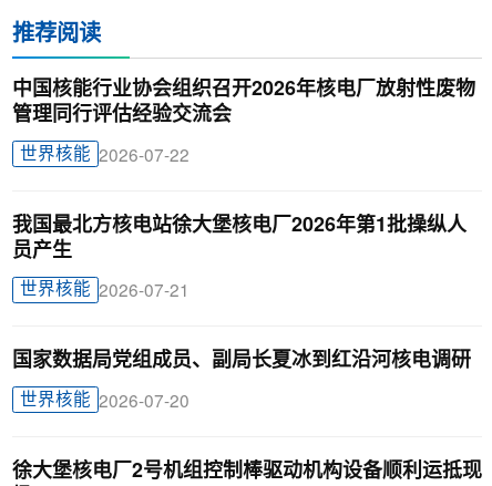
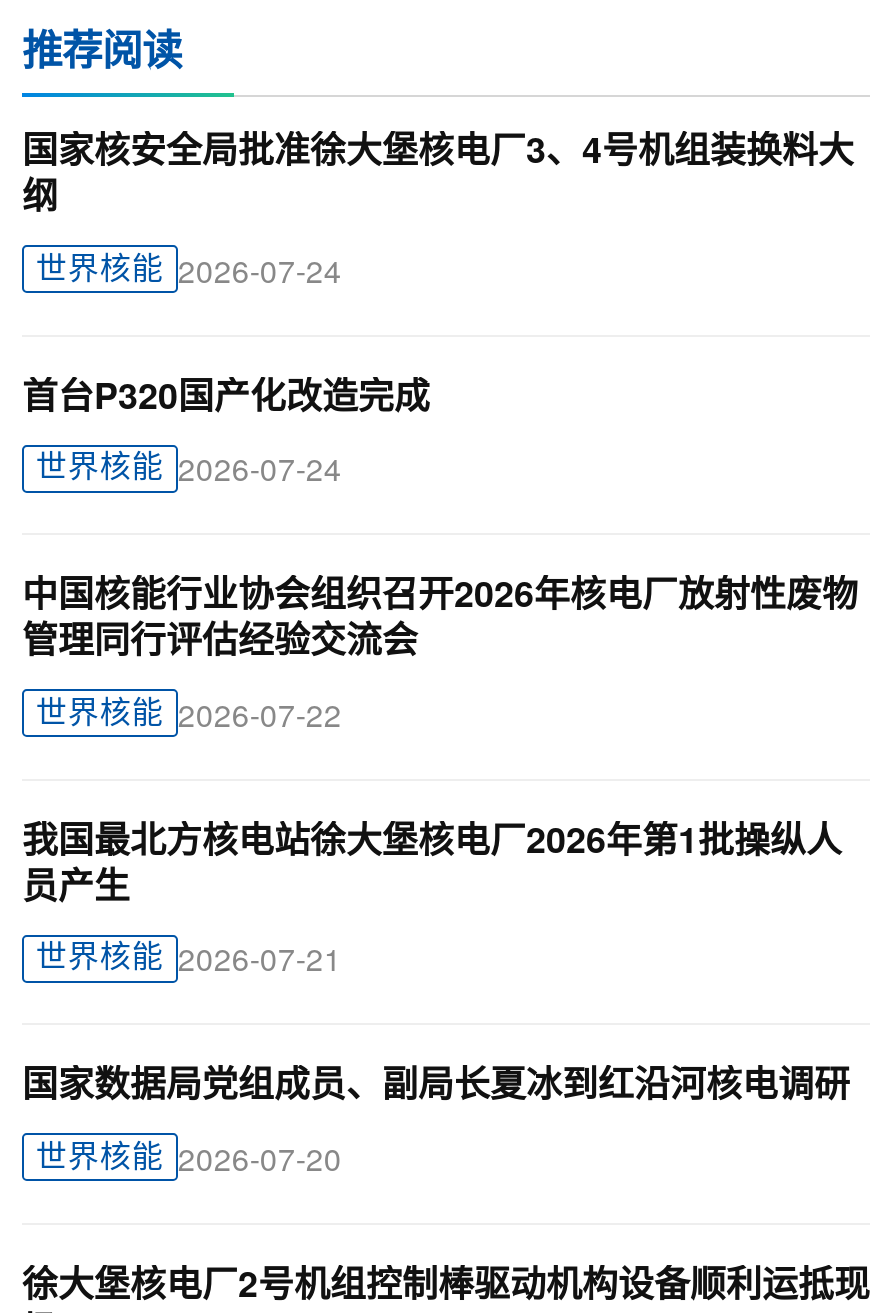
none -> [22,136,854,490] 国家核安全局批准徐大堡核电厂3、4号机组装换料大 | 纲 | 世界核能 2026-07-24 | 首台P320国产化改造完成 | 世界核能 2026-07-24

